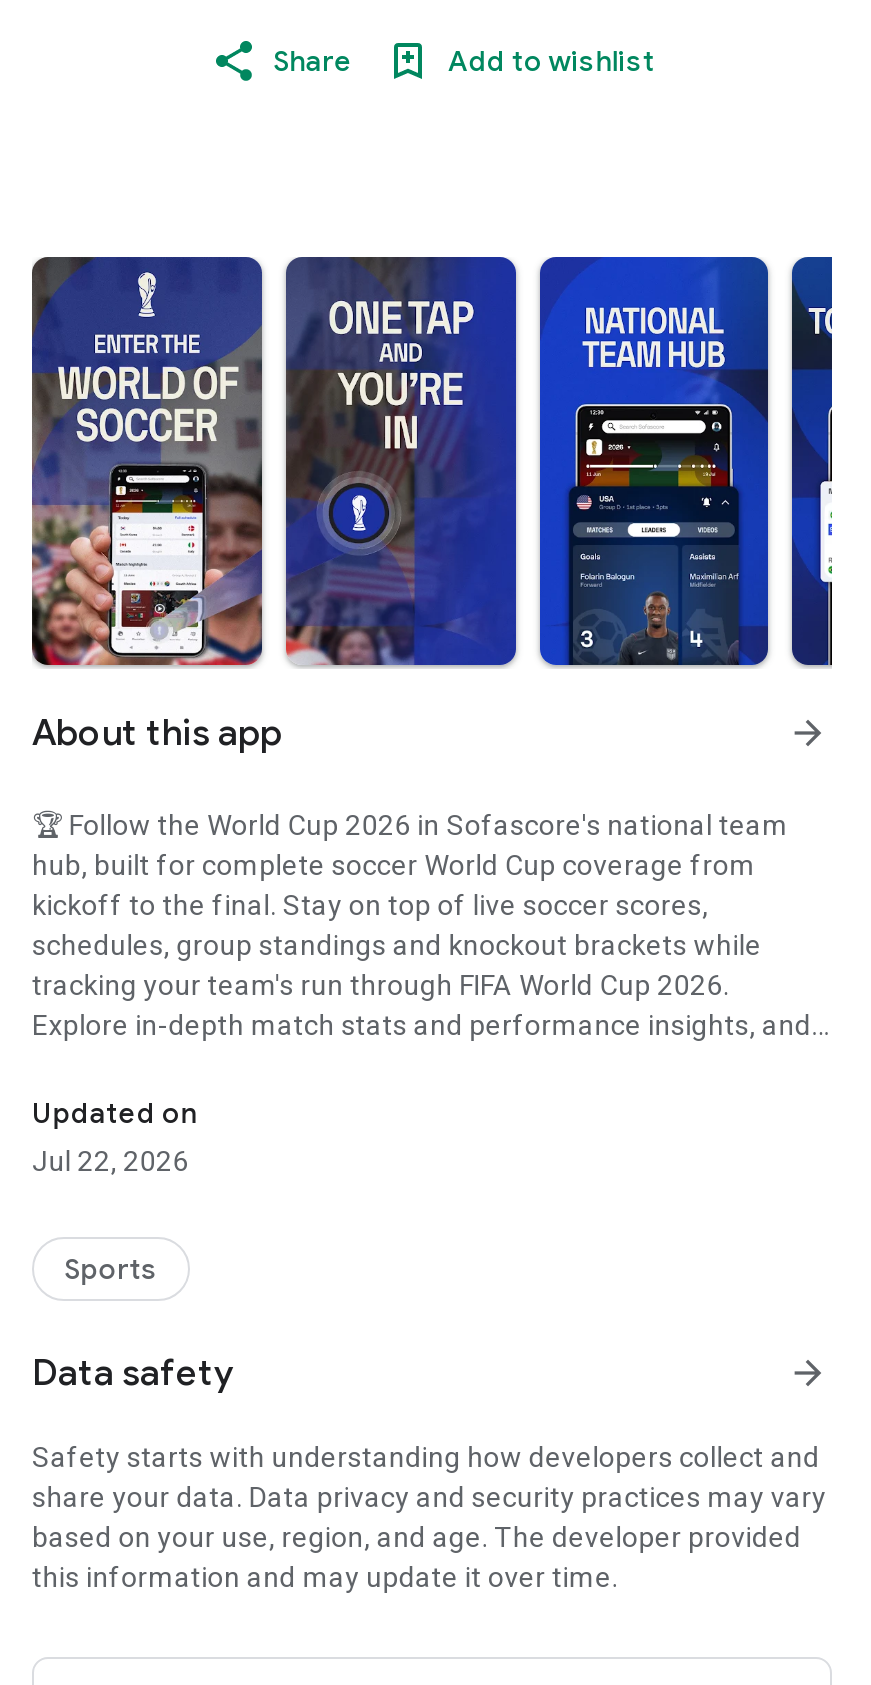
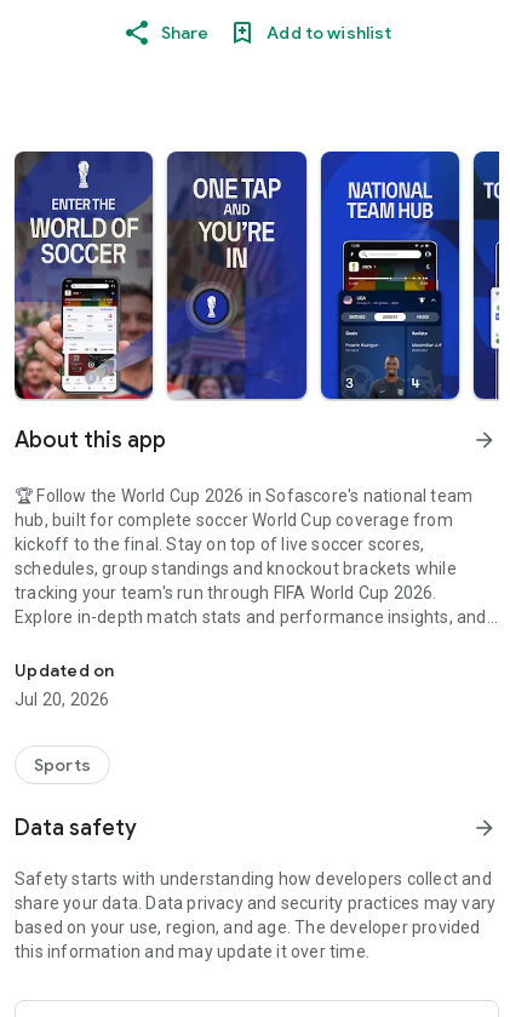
[32,1145,189,1177] Jul 22, 2026 -> [15,690,110,709] Jul 20, 2026

